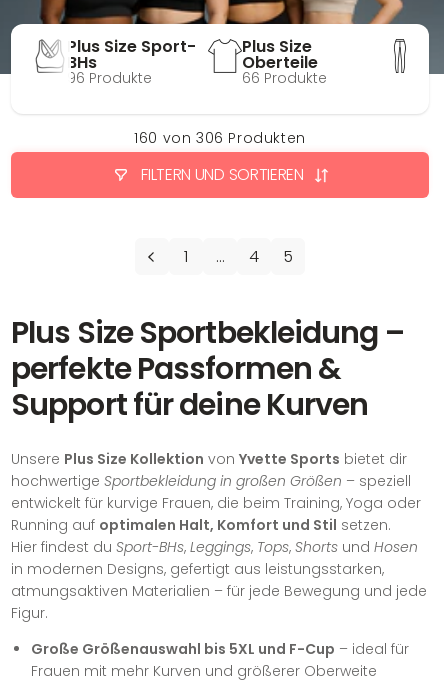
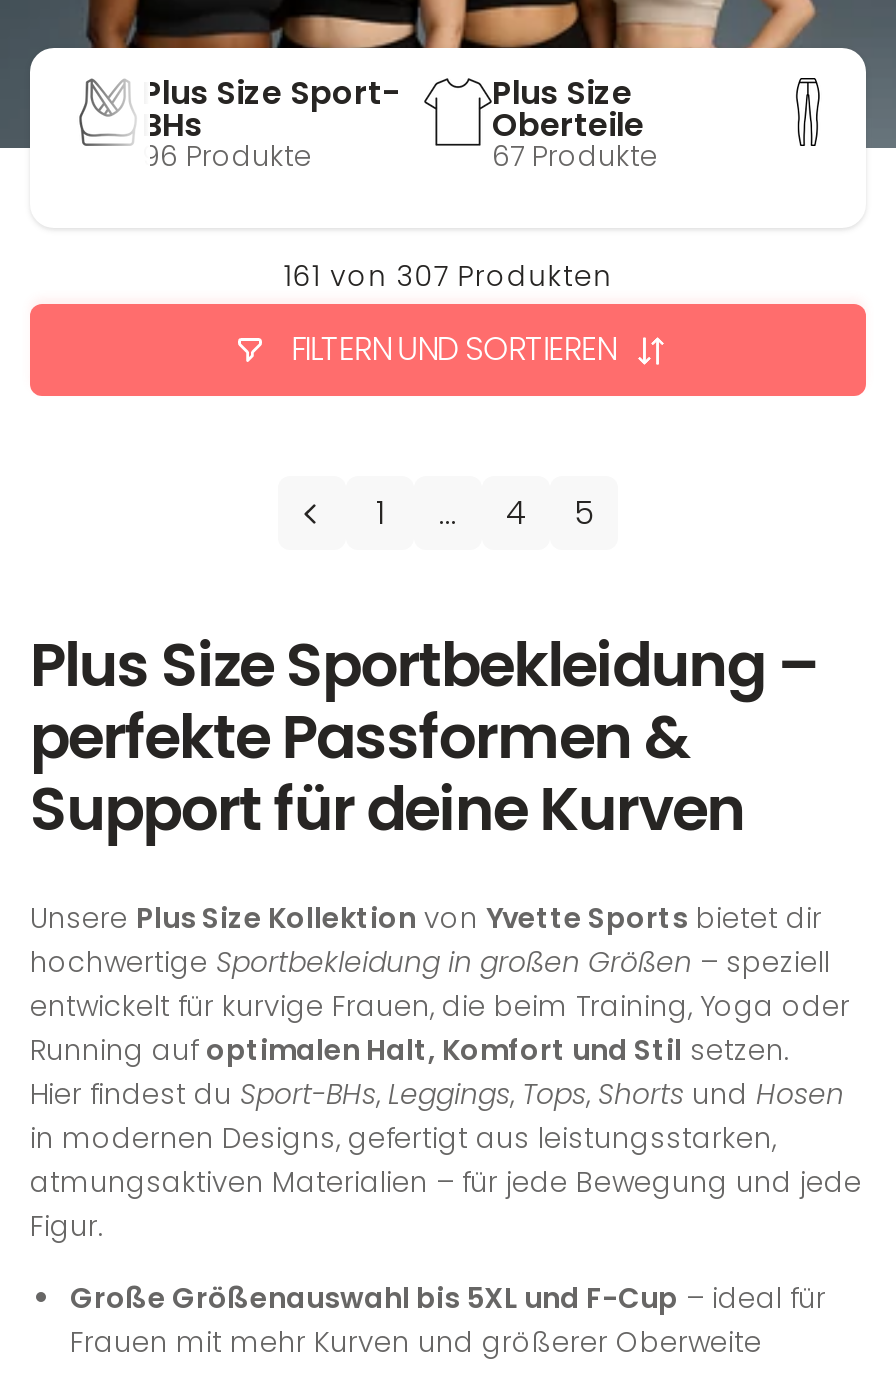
[242,68,327,88] 66 Produkte -> [492,136,658,176] 67 Produkte
[134,128,306,148] 160 von 306 Produkten -> [283,256,613,296] 161 von 307 Produkten

